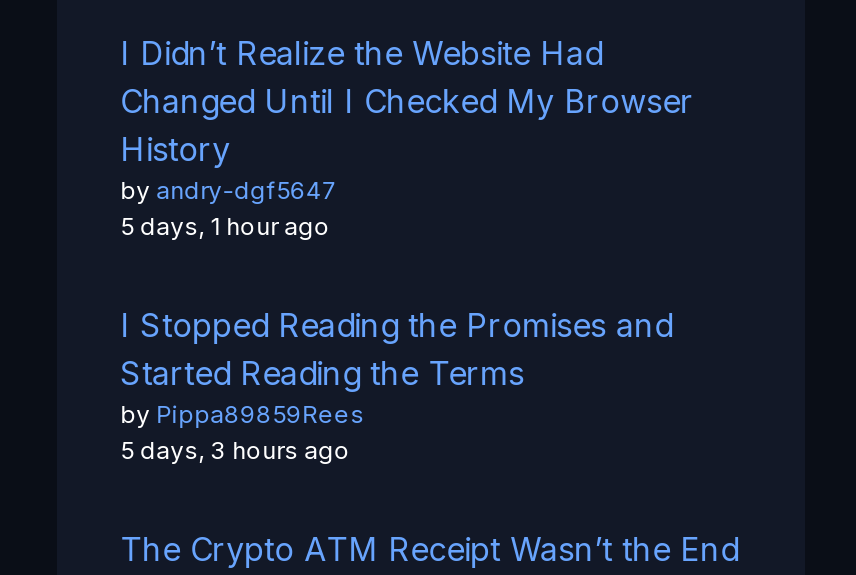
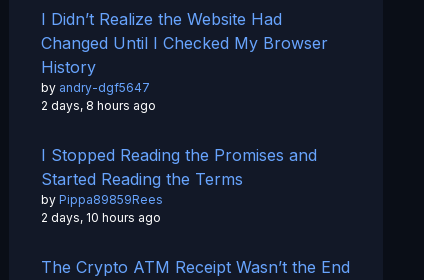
[120,211,330,241] 5 days, 1 hour ago -> [41,98,156,113] 2 days, 8 hours ago
[120,435,350,465] 5 days, 3 hours ago -> [41,210,161,225] 2 days, 10 hours ago

